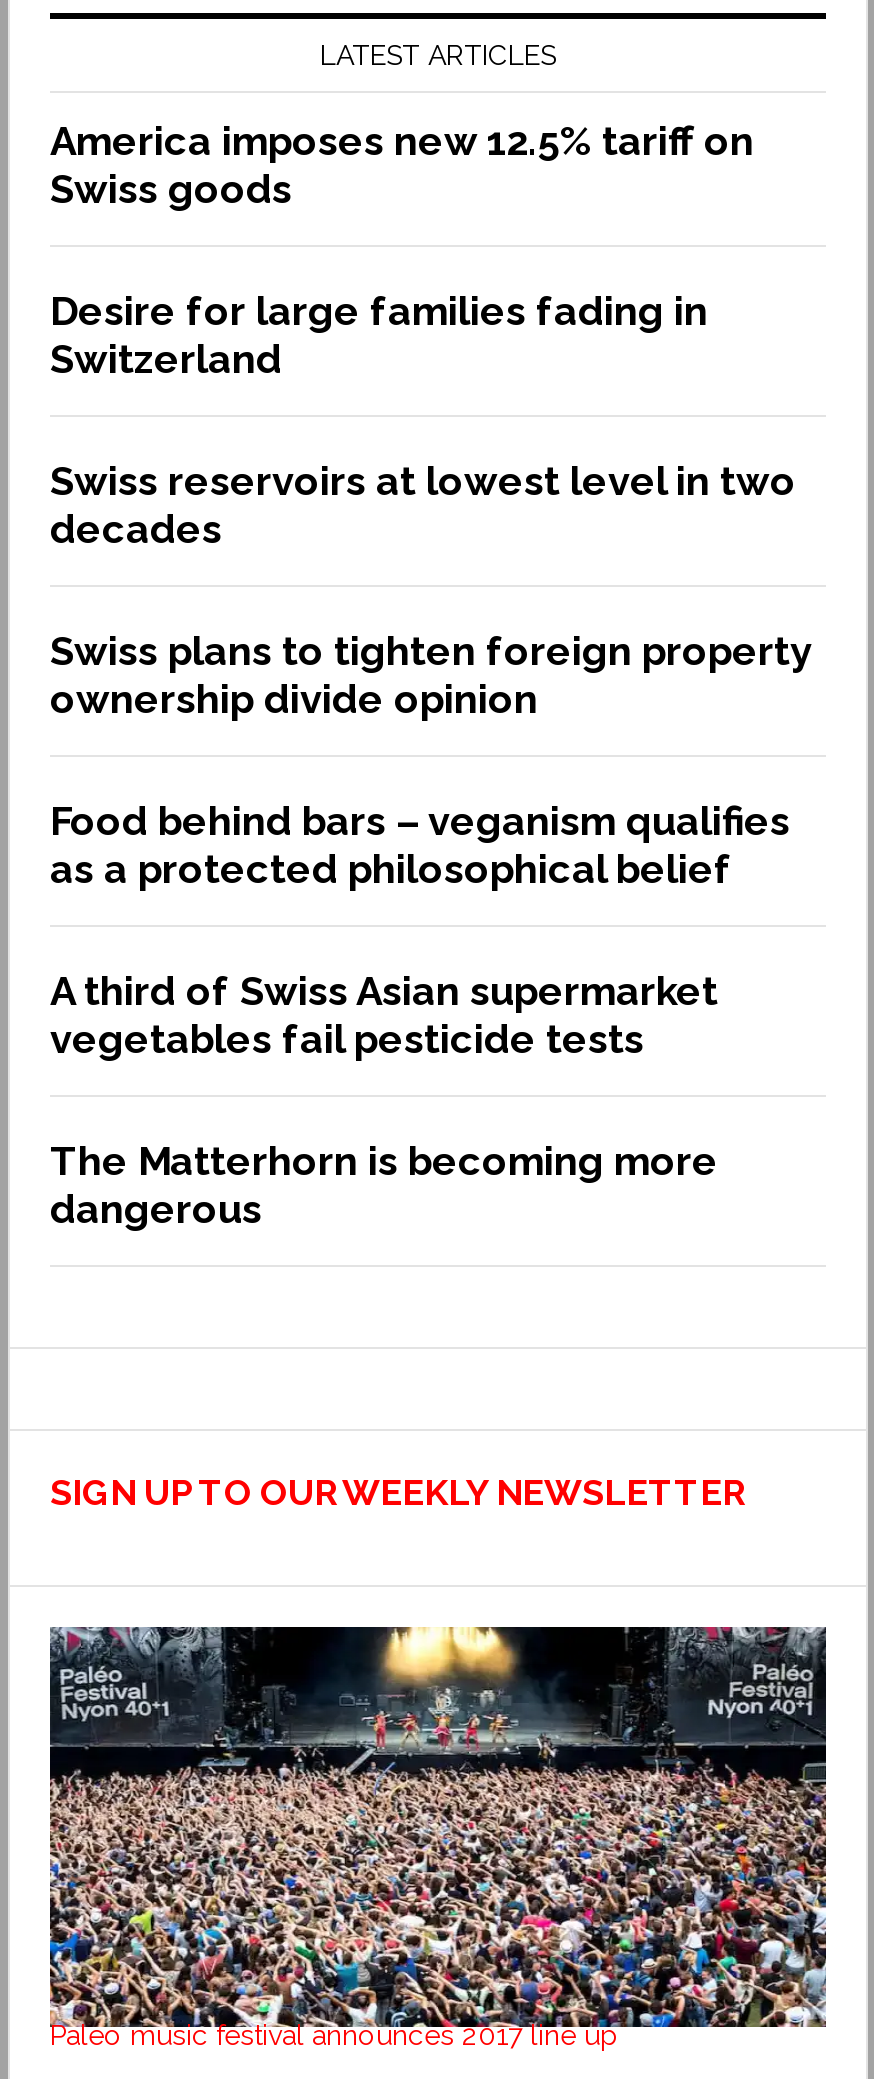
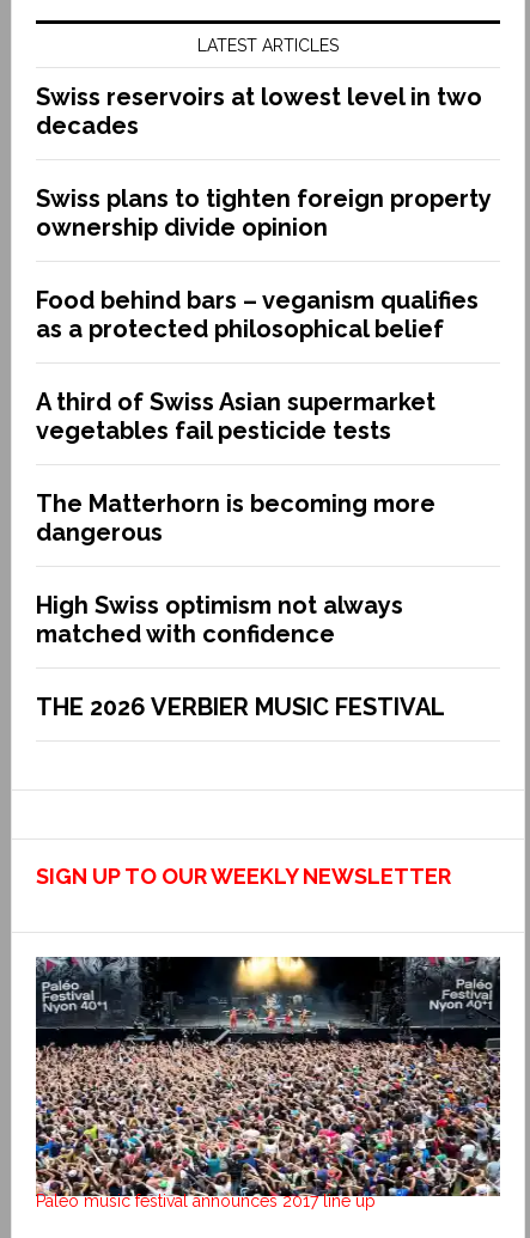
[50,118,754,384] America imposes new 12.5% tariff on | Swiss goods | Desire for large families fading in | Switzerland -> none
moved [50,458,810,1234] -> [36,83,491,547]: Swiss reservoirs at lowest level in two | decades | Swiss plans to tighten foreign property | ... | The Matterhorn is becoming more | dangerous
none -> [36,591,445,722] High Swiss optimism not always | matched with confidence | THE 2026 VERBIER MUSIC FESTIVAL

